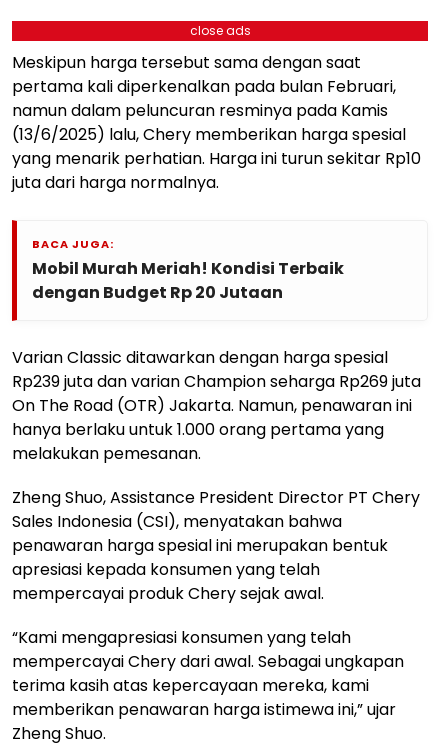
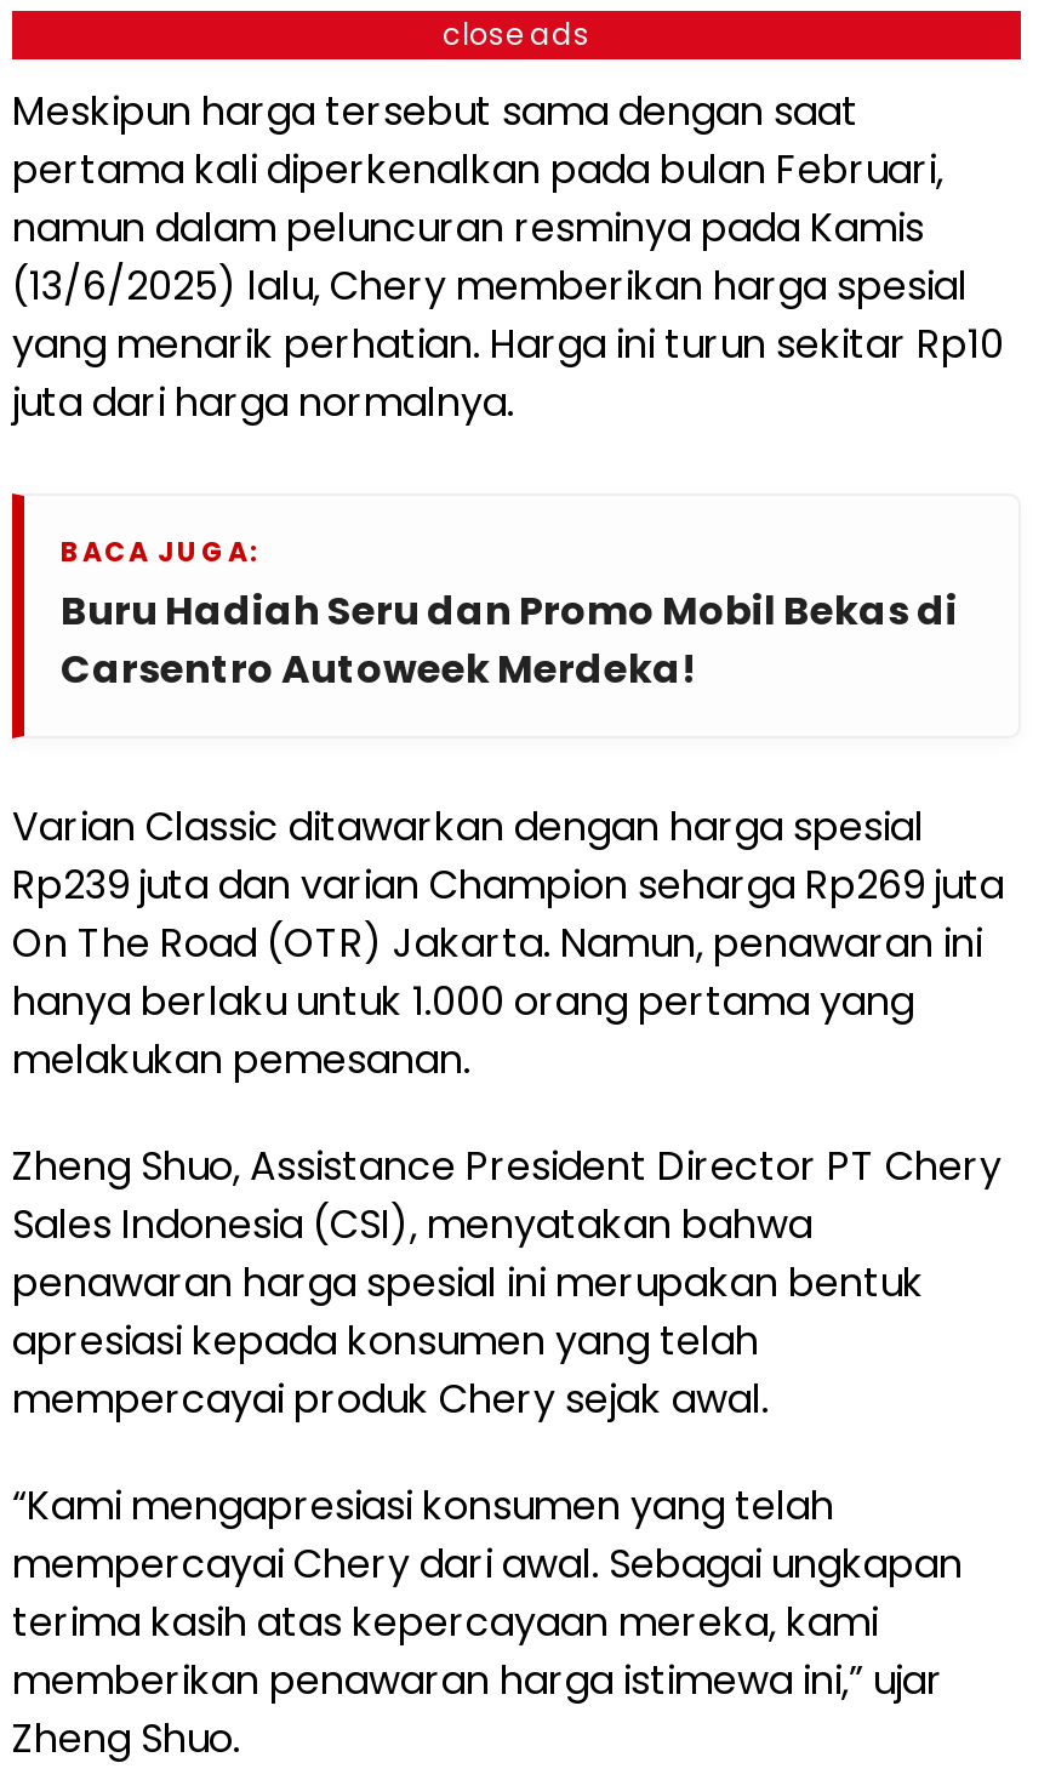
[32,257,344,304] Mobil Murah Meriah! Kondisi Terbaik | dengan Budget Rp 20 Jutaan -> [61,583,958,697] Buru Hadiah Seru dan Promo Mobil Bekas di | Carsentro Autoweek Merdeka!

